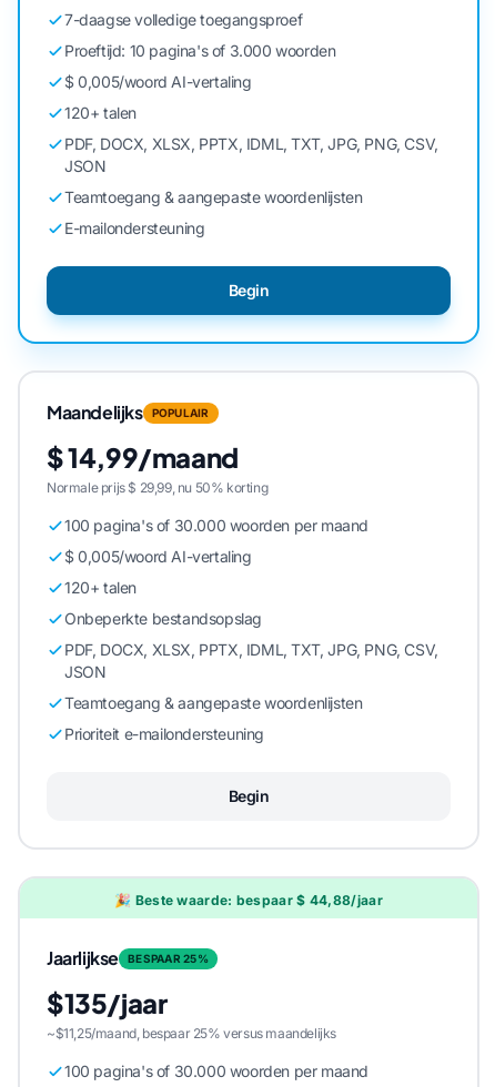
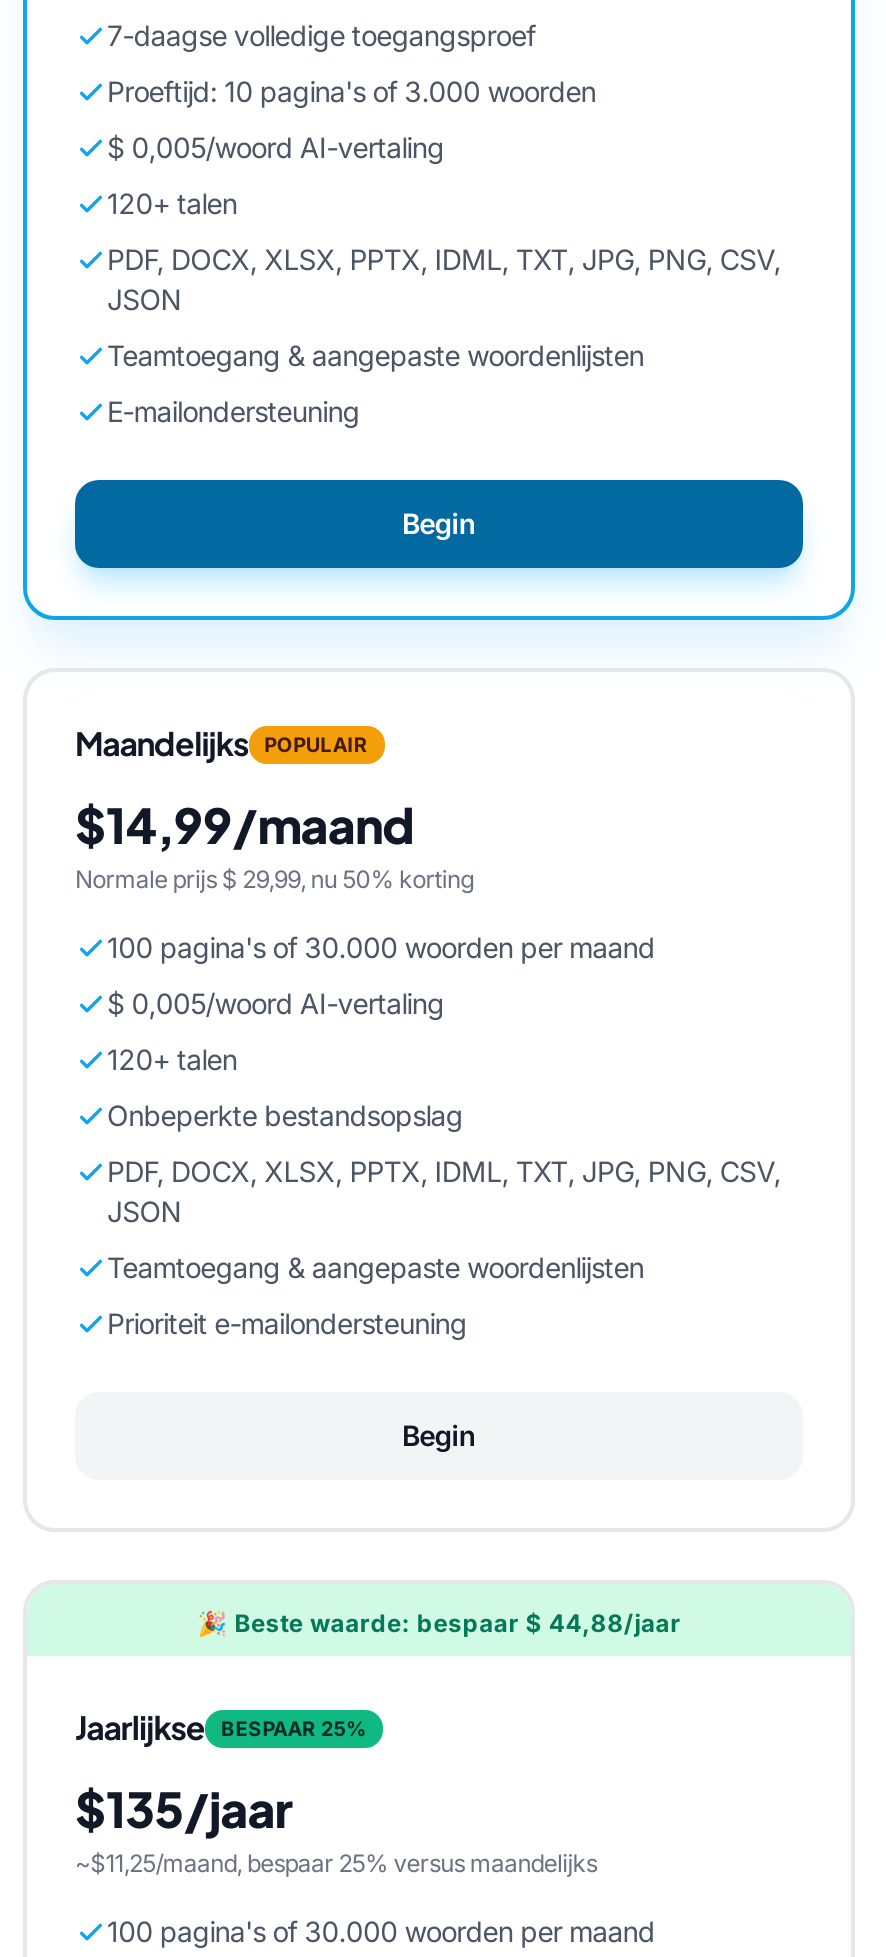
[47,440,238,474] $ 14,99/maand -> [75,794,413,854] $14,99/maand

